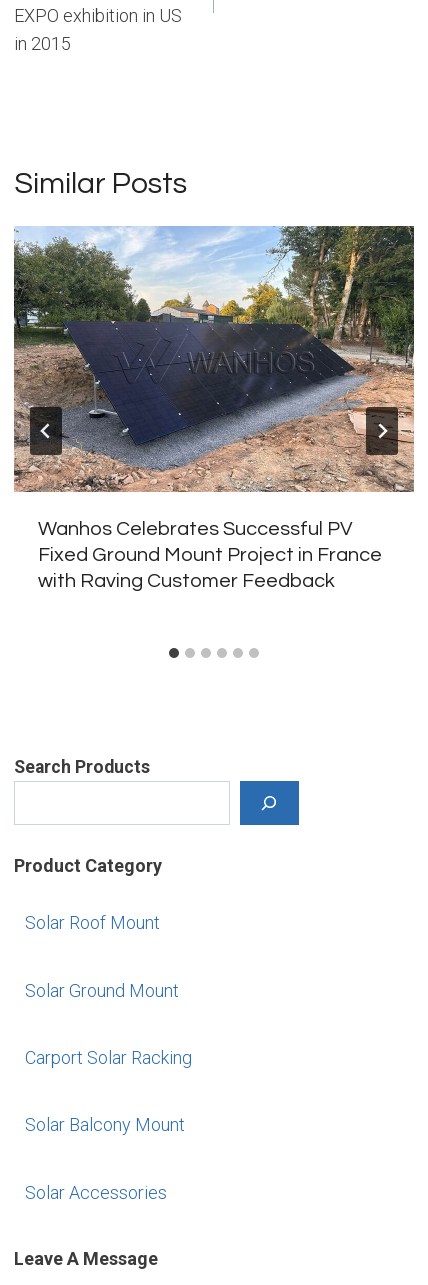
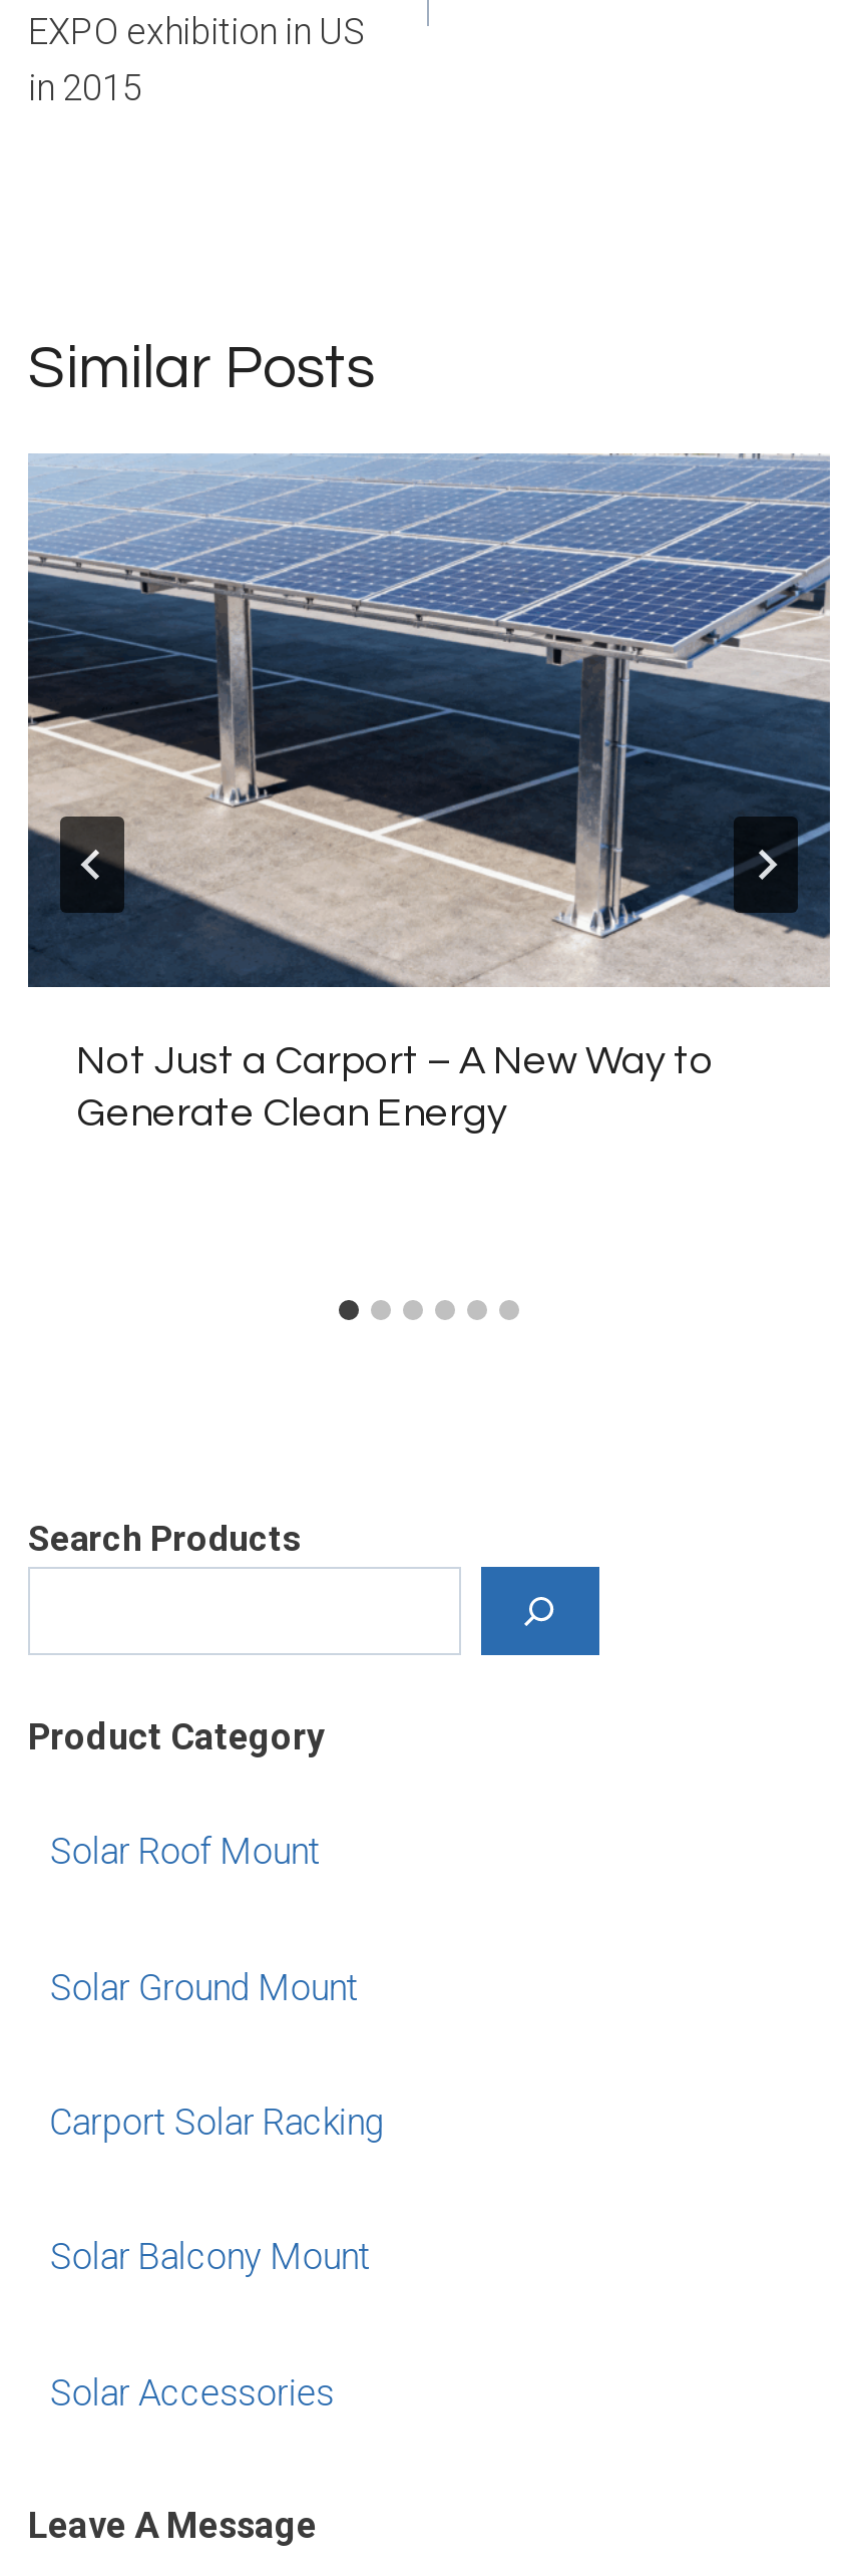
[13,225,415,591] [image] | Wanhos Celebrates Successful PV | Fixed Ground Mount Project in France | with Raving Customer Feedback -> [26,453,832,1134] [image] | Not Just a Carport – A New Way to | Generate Clean Energy

